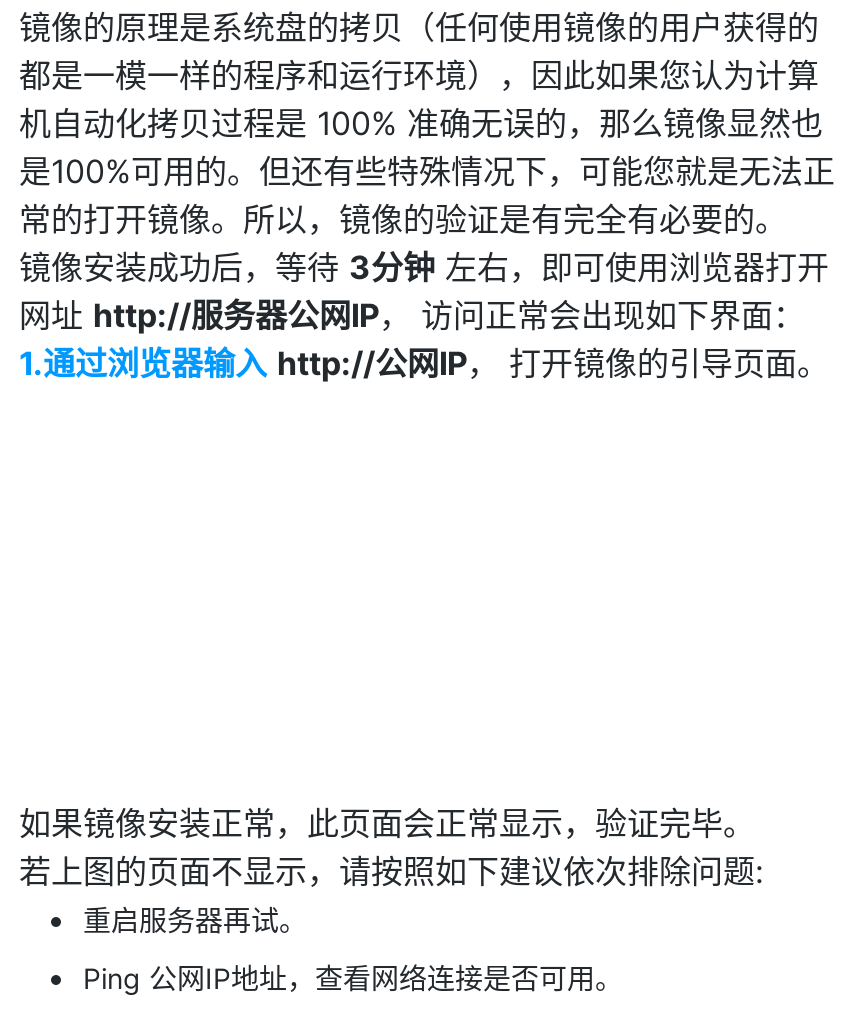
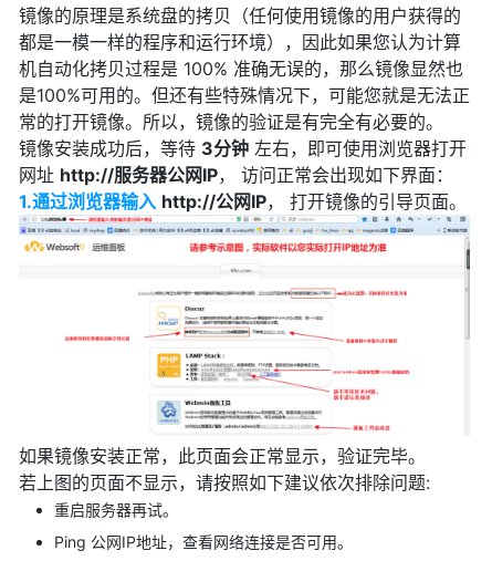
none -> [19,215,471,344] [image]
none -> [156,352,410,432] [image]

